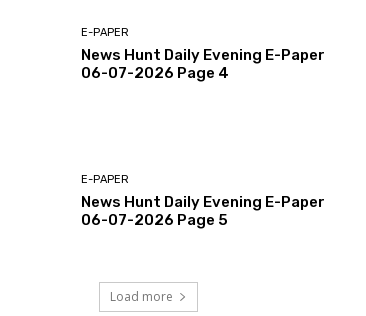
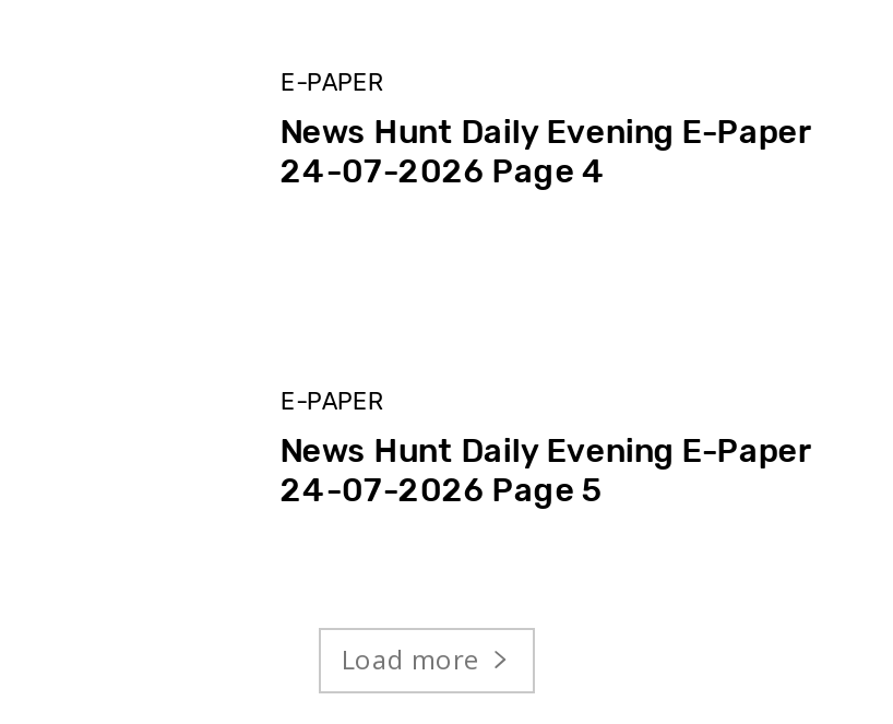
[81,64,229,82] 06-07-2026 Page 4 -> [280,151,606,191] 24-07-2026 Page 4
[81,211,228,229] 06-07-2026 Page 5 -> [280,471,603,510] 24-07-2026 Page 5

